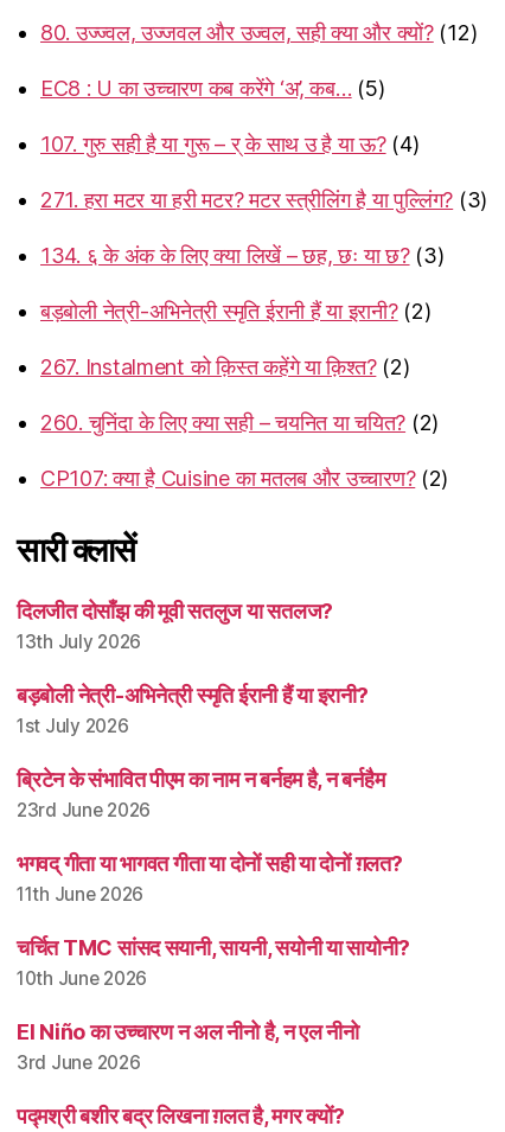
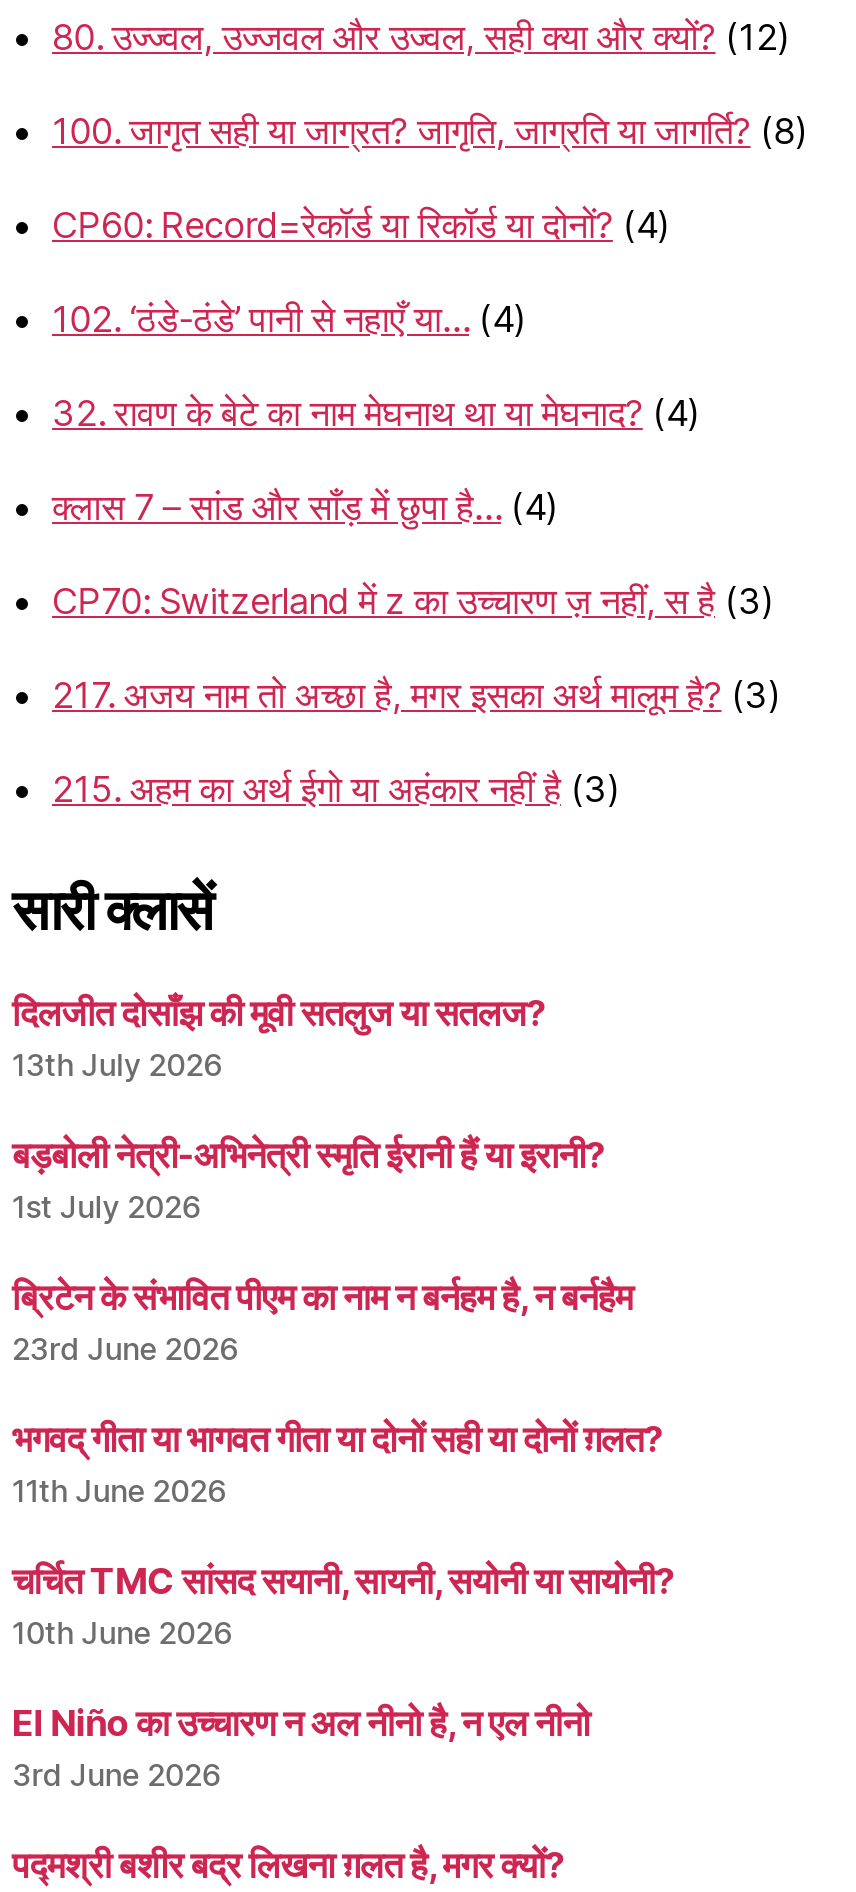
[40,76,385,101] EC8 : U का उच्चारण कब करेंगे ‘अ’, कब… (5) -> [52,110,806,152] 100. जागृत सही या जाग्रत? जागृति, जाग्रति या जागर्ति? (8)
[40,132,419,157] 107. गुरु सही है या गुरू – र् के साथ उ है या ऊ? (4) -> [52,204,669,246] CP60: Record=रेकॉर्ड या रिकॉर्ड या दोनों? (4)
[40,188,487,212] 271. हरा मटर या हरी मटर? मटर स्त्रीलिंग है या पुल्लिंग? (3) -> [52,298,525,340] 102. ‘ठंडे-ठंडे’ पानी से नहाएँ या… (4)
[40,243,444,268] 134. ६ के अंक के लिए क्या लिखें – छह, छः या छ? (3) -> [52,392,699,434] 32. रावण के बेटे का नाम मेघनाथ था या मेघनाद? (4)
[40,299,431,324] बड़बोली नेत्री-अभिनेत्री स्मृति ईरानी हैं या इरानी? (2) -> [52,486,557,528] क्लास 7 – सांड और साँड़ में छुपा है… (4)
[40,355,409,380] 267. Instalment को क़िस्त कहेंगे या क़िश्त? (2) -> [52,580,773,622] CP70: Switzerland में z का उच्चारण ज़ नहीं, स है (3)
[40,410,439,435] 260. चुनिंदा के लिए क्या सही – चयनित या चयित? (2) -> [52,674,779,716] 217. अजय नाम तो अच्छा है, मगर इसका अर्थ मालूम है? (3)
[40,466,448,491] CP107: क्या है Cuisine का मतलब और उच्चारण? (2) -> [52,768,619,810] 215. अहम का अर्थ ईगो या अहंकार नहीं है (3)

